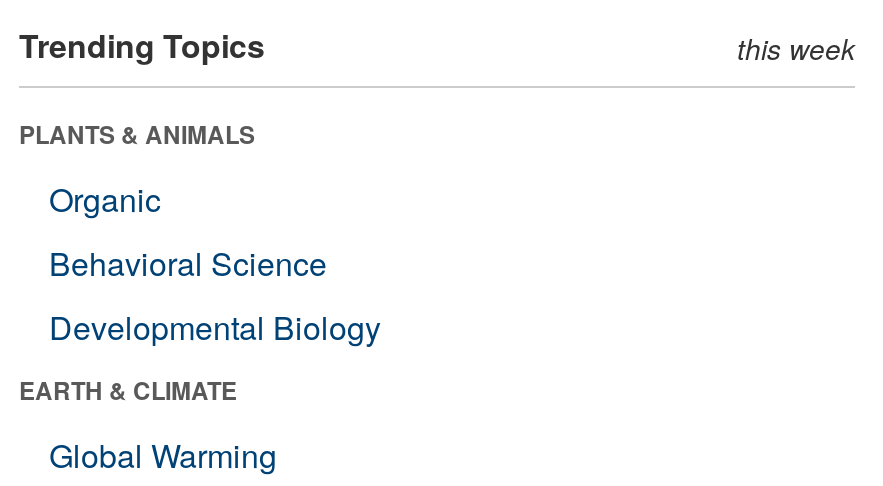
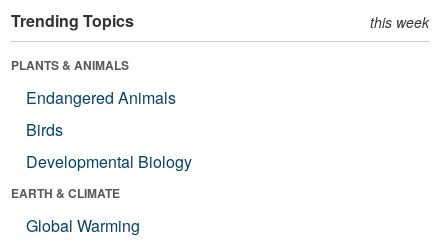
[49,176,327,286] Organic | Behavioral Science -> [26,86,176,141] Endangered Animals | Birds

